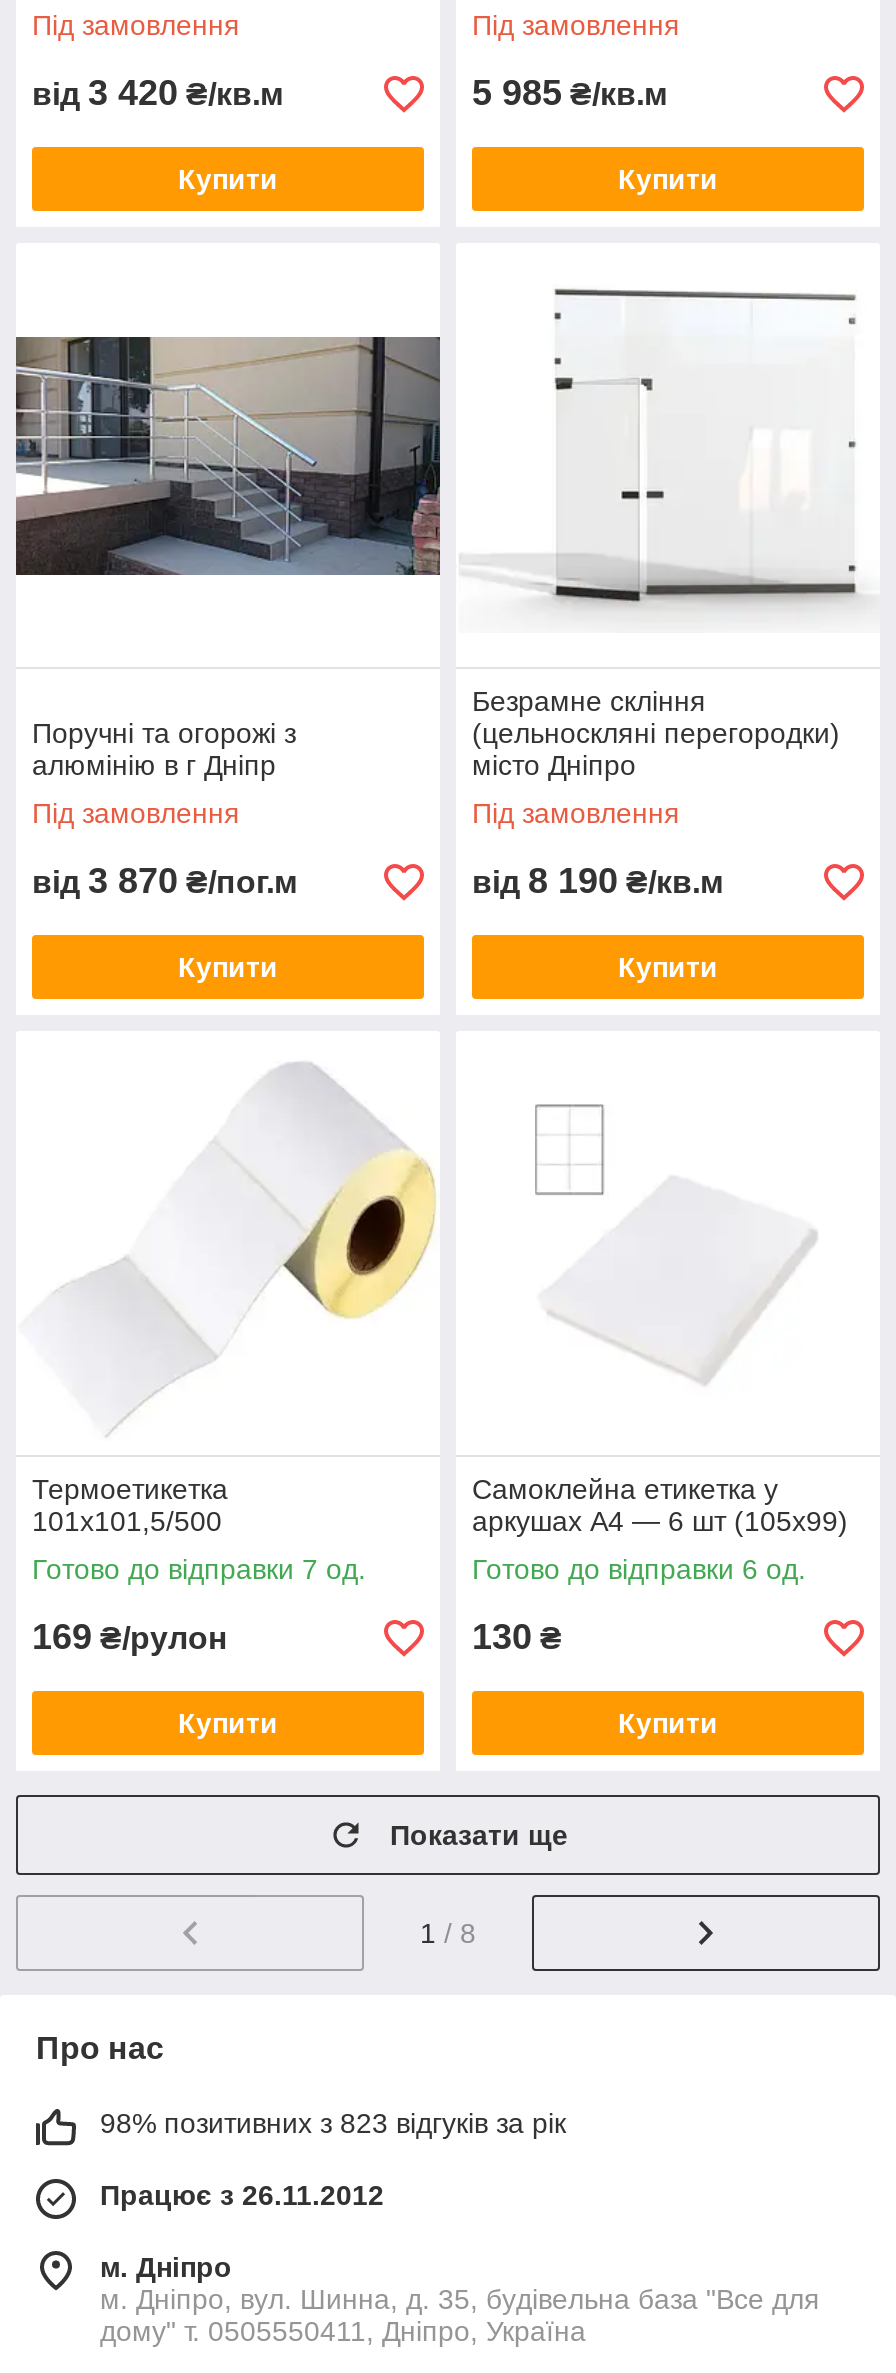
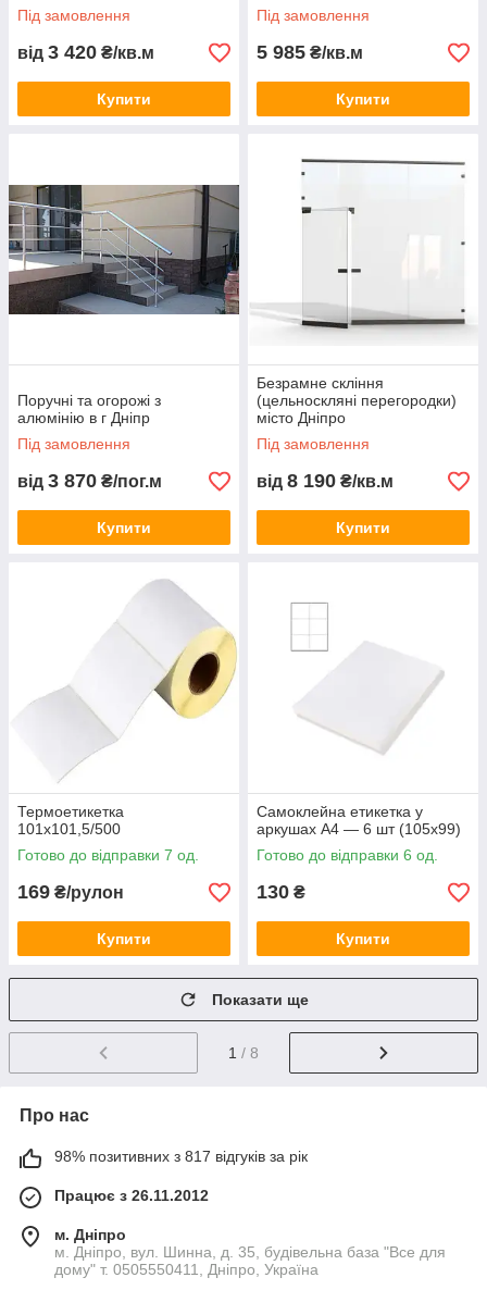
[100,2107,566,2139] 98% позитивних з 823 відгуків за рік -> [54,1148,308,1165] 98% позитивних з 817 відгуків за рік

